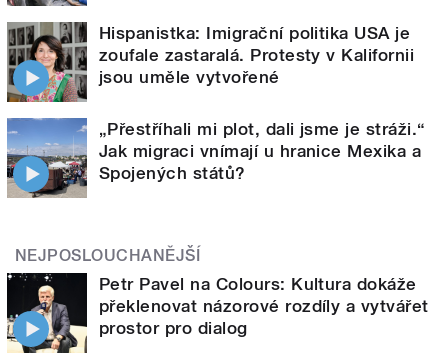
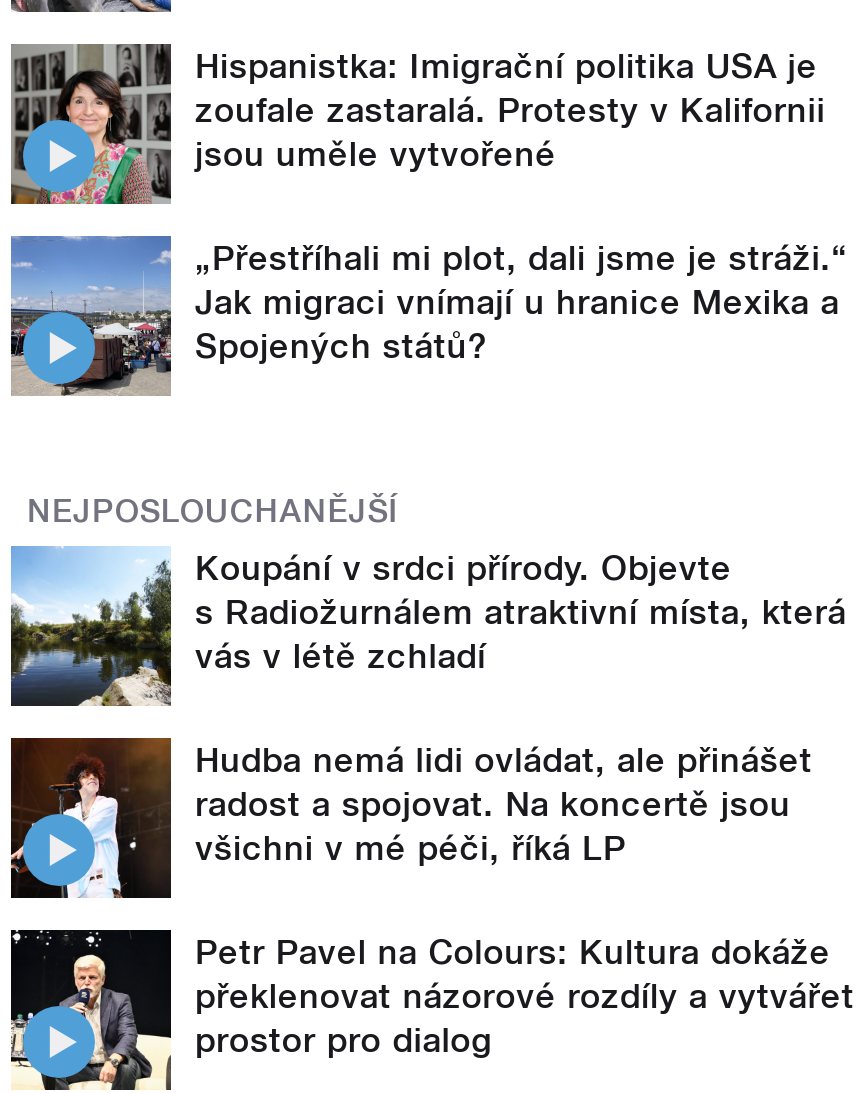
none -> [9,544,846,868] [image] | Koupání v srdci přírody. Objevte | s Radiožurnálem atraktivní místa, která | vás v létě zchladí | Hudba nemá lidi ovládat, ale přinášet | radost a spojovat. Na koncertě jsou | všichni v mé péči, říká LP
none -> [9,736,173,900] [image]

